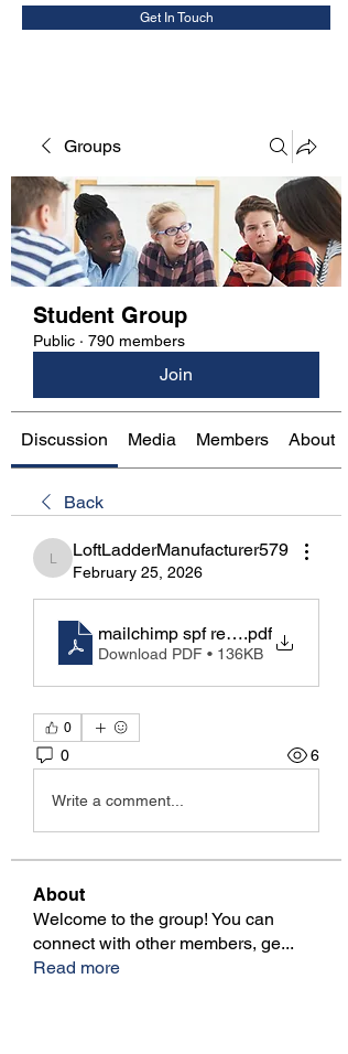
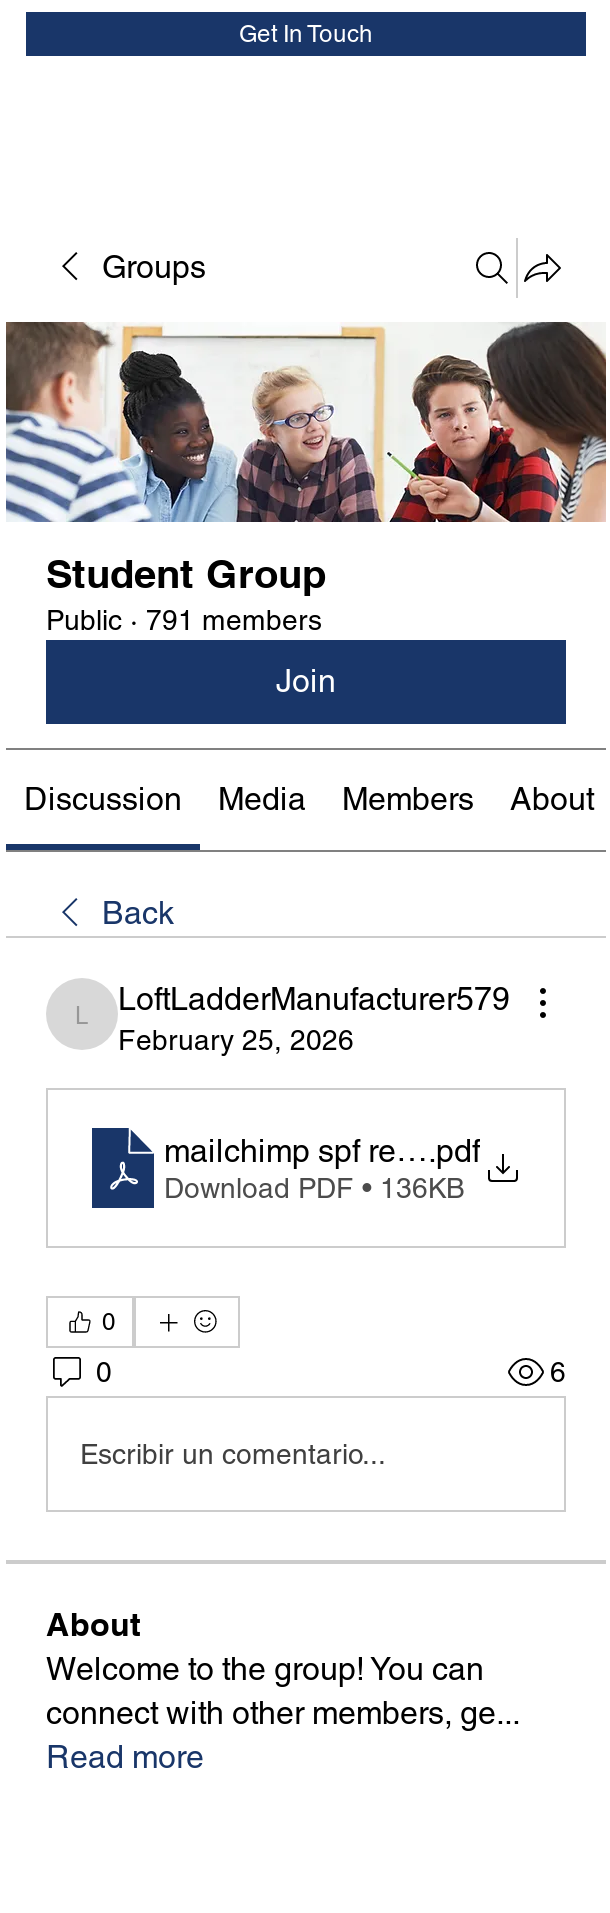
[33,332,185,349] Public · 790 members -> [46,604,322,636] Public · 791 members
[52,791,184,809] Write a comment... -> [80,1437,386,1469] Escribir un comentario...

